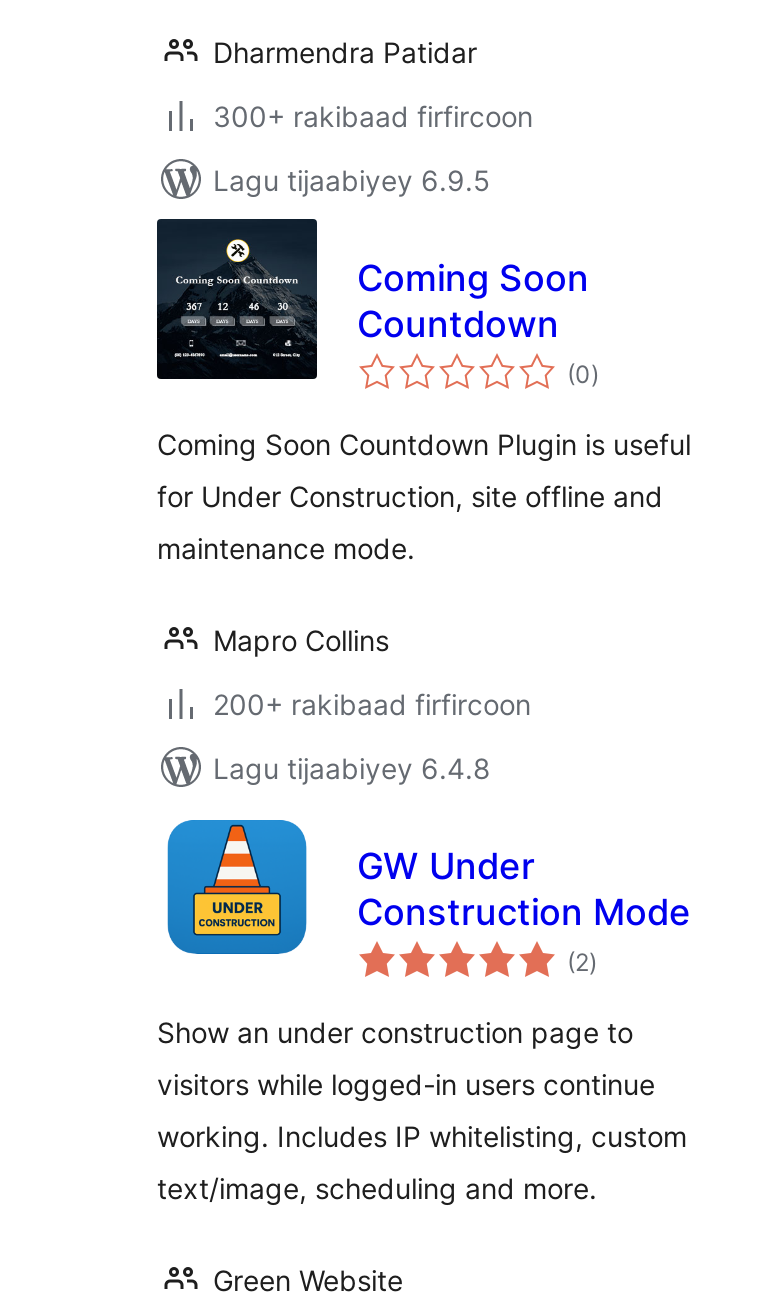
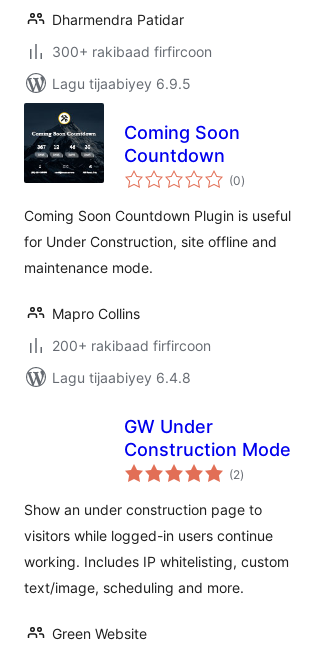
[165,817,309,957] [image] -> none

